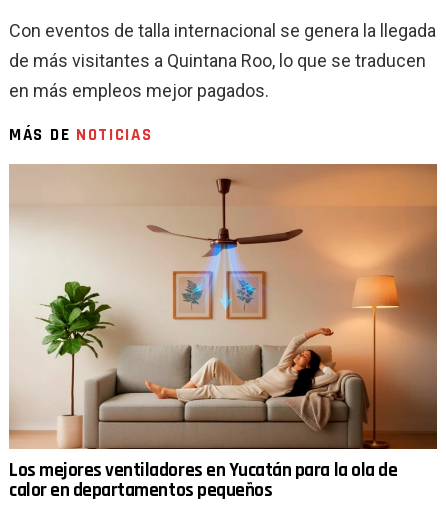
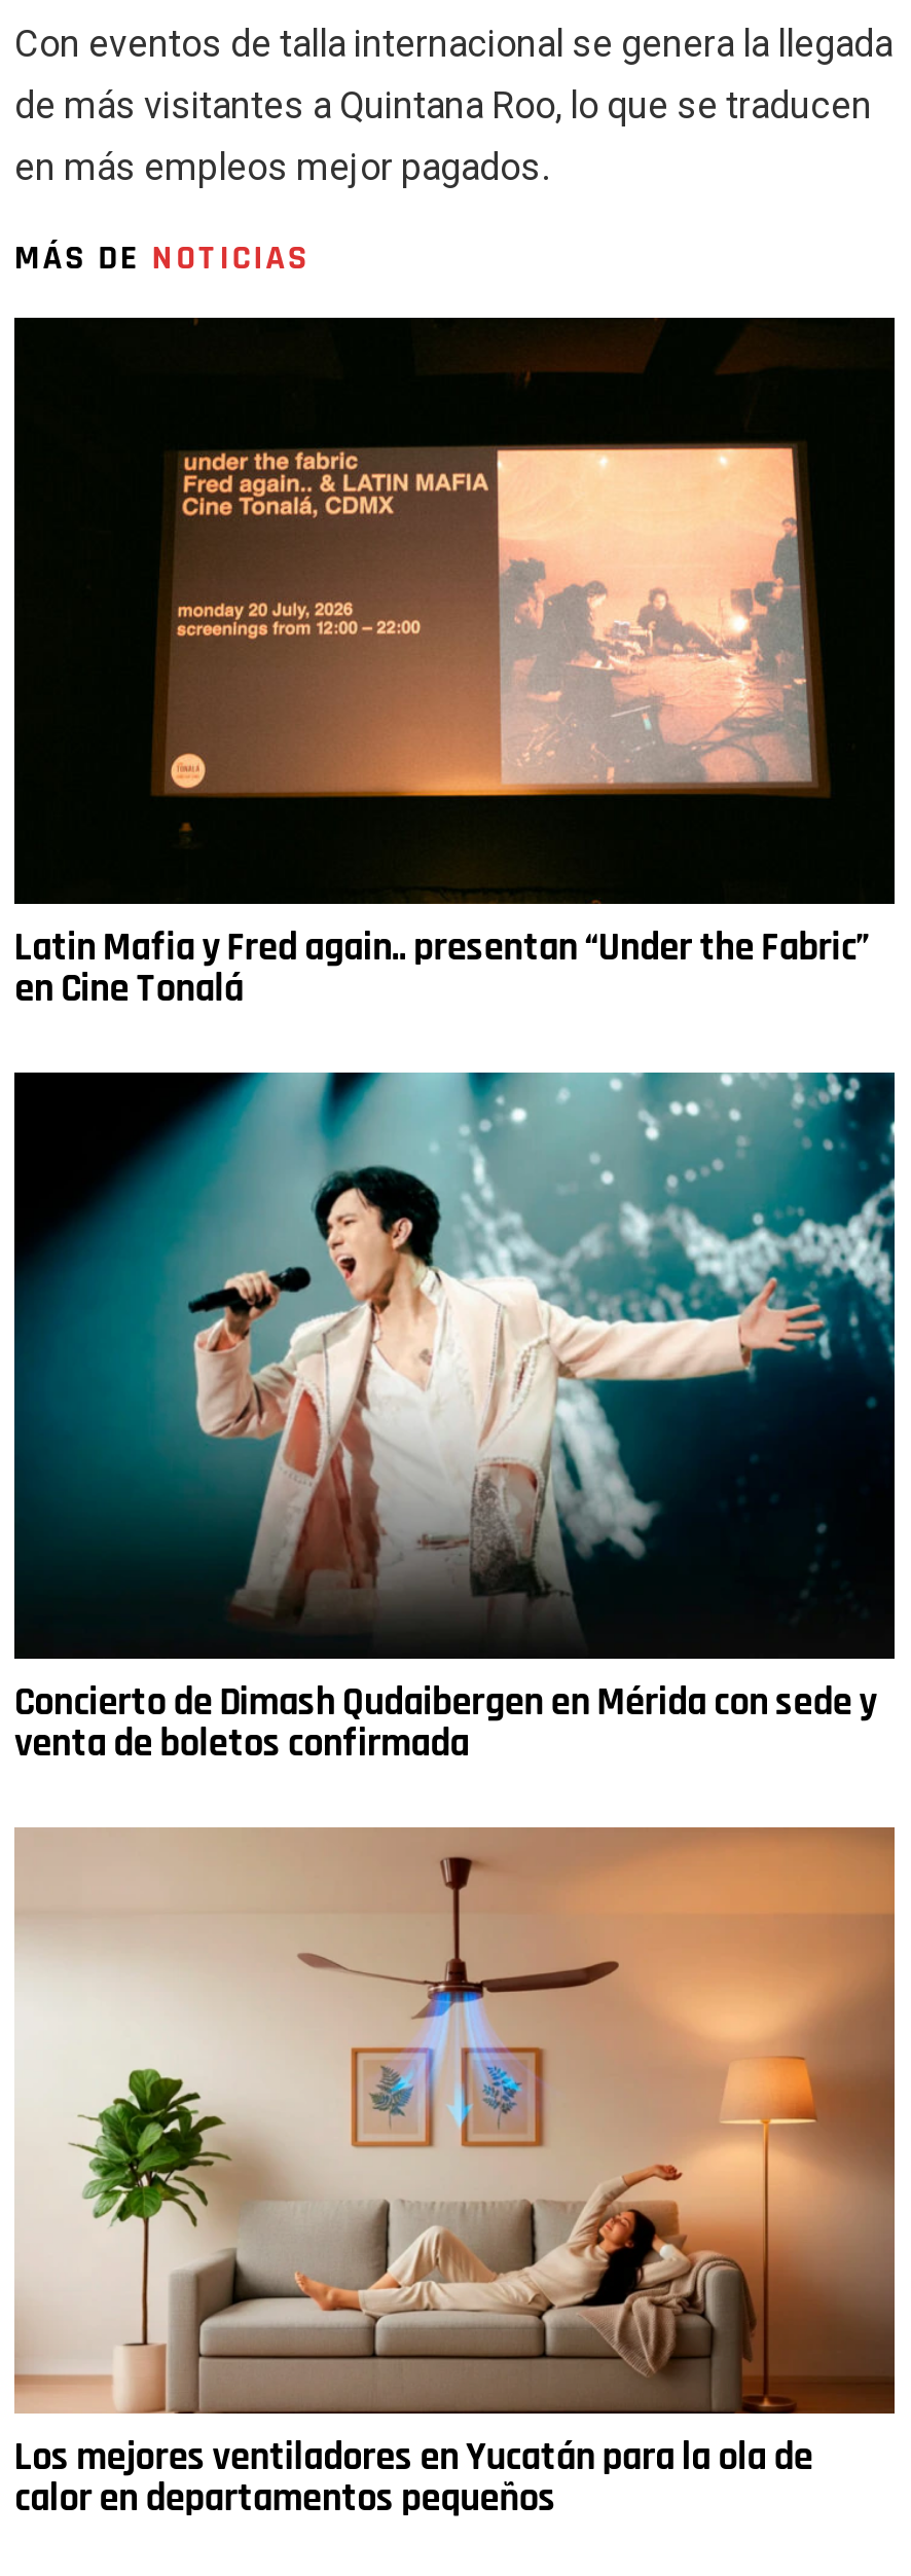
none -> [12,316,897,1015] [image] | Latin Mafia y Fred again.. presentan “Under the Fabric” | en Cine Tonalá
none -> [12,1071,897,1770] [image] | Concierto de Dimash Qudaibergen en Mérida con sede y | venta de boletos confirmada

